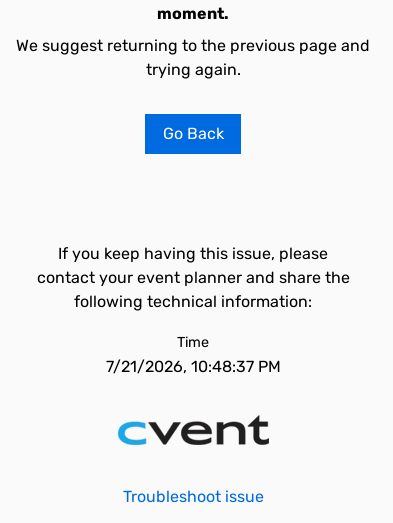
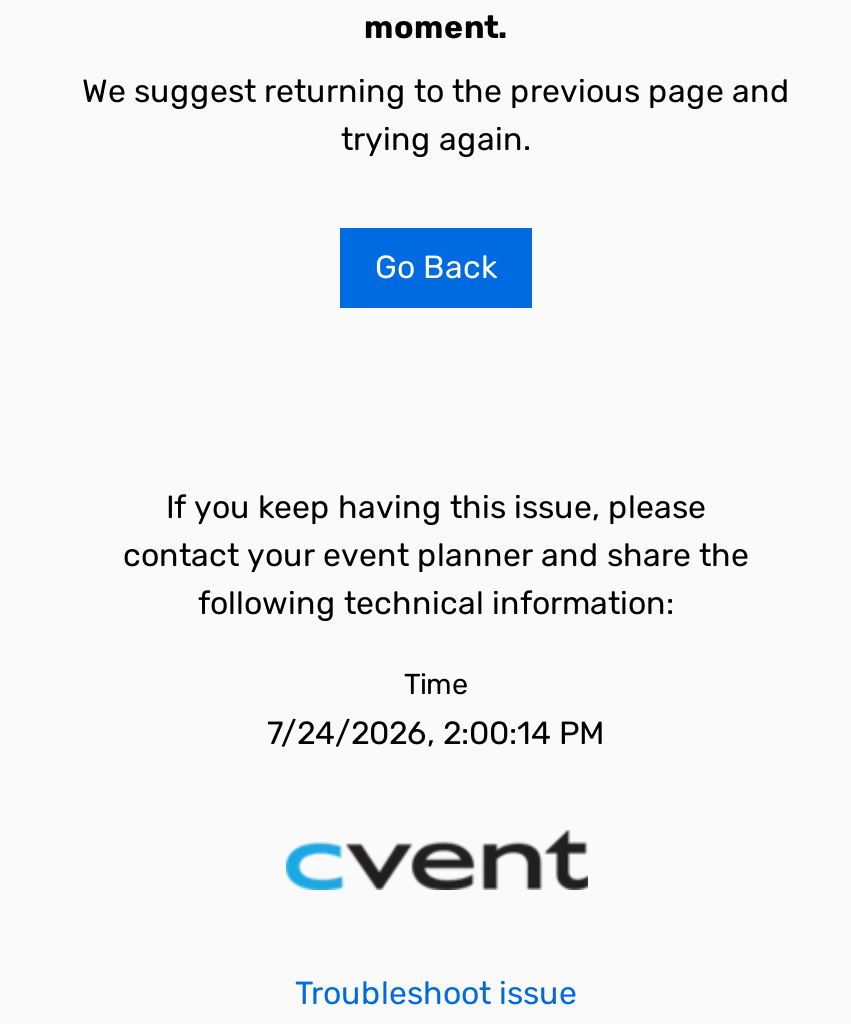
[105,357,280,376] 7/21/2026, 10:48:37 PM -> [267,714,605,752] 7/24/2026, 2:00:14 PM

